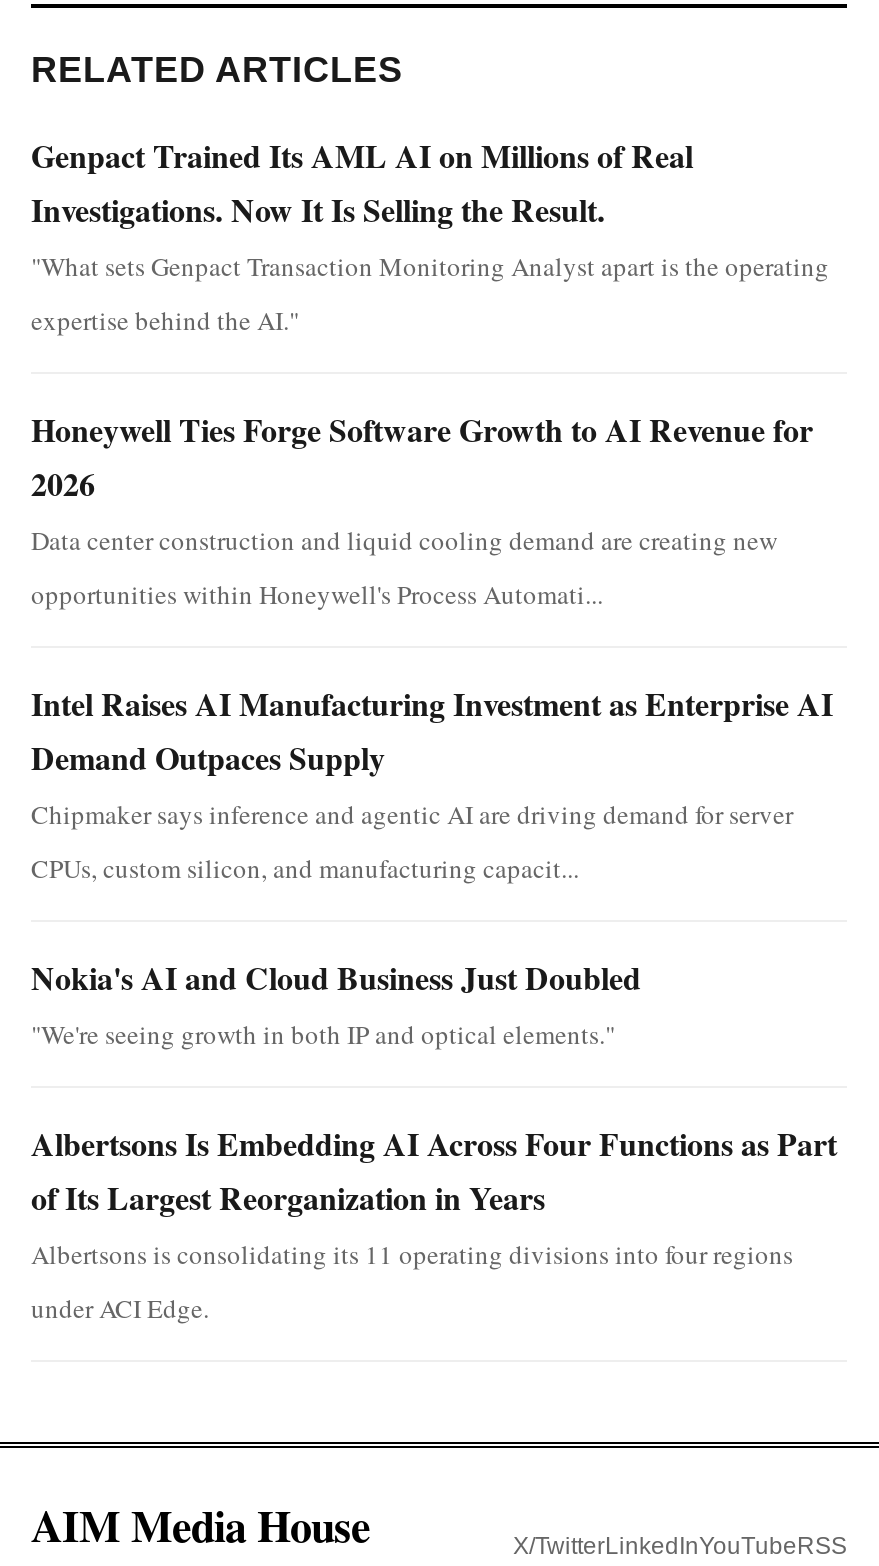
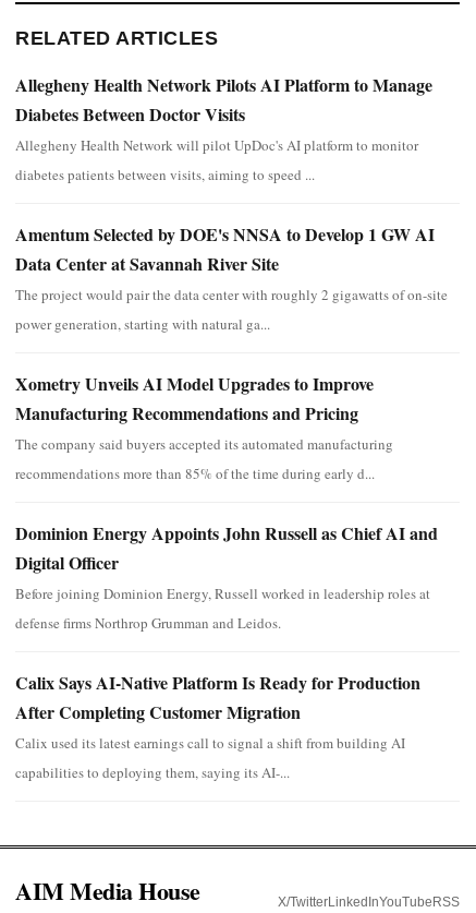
[31,132,837,1326] Genpact Trained Its AML AI on Millions of Real | Investigations. Now It Is Selling the Result. | "What sets Genpact Transaction Monitoring Analyst apart is the operating | expertise behind the AI." | Honeywell Ties Forge Software Growth to AI Revenue for | 2026 | Data center construction and liquid cooling demand are creating new | opportunities within Honeywell's Process Automati... | Intel Raises AI Manufacturing Investment as Enterprise AI | Demand Outpaces Supply | Chipmaker says inference and agentic AI are driving demand for server | CPUs, custom silicon, and manufacturing capacit... | Nokia's AI and Cloud Business Just Doubled | "We're seeing growth in both IP and optical elements." | Albertsons Is Embedding AI Across Four Functions as Part | of Its Largest Reorganization in Years | Albertsons is consolidating its 11 operating divisions into four regions | under ACI Edge. -> [15,72,448,782] Allegheny Health Network Pilots AI Platform to Manage | Diabetes Between Doctor Visits | Allegheny Health Network will pilot UpDoc's AI platform to monitor | diabetes patients between visits, aiming to speed ... | Amentum Selected by DOE's NNSA to Develop 1 GW AI | Data Center at Savannah River Site | The project would pair the data center with roughly 2 gigawatts of on-site | power generation, starting with natural ga... | Xometry Unveils AI Model Upgrades to Improve | Manufacturing Recommendations and Pricing | The company said buyers accepted its automated manufacturing | recommendations more than 85% of the time during early d... | Dominion Energy Appoints John Russell as Chief AI and | Digital Officer | Before joining Dominion Energy, Russell worked in leadership roles at | defense firms Northrop Grumman and Leidos. | Calix Says AI-Native Platform Is Ready for Production | After Completing Customer Migration | Calix used its latest earnings call to signal a shift from building AI | capabilities to deploying them, saying its AI-...

